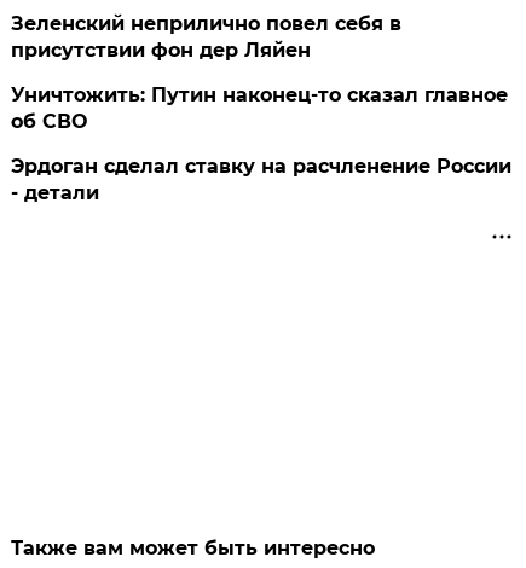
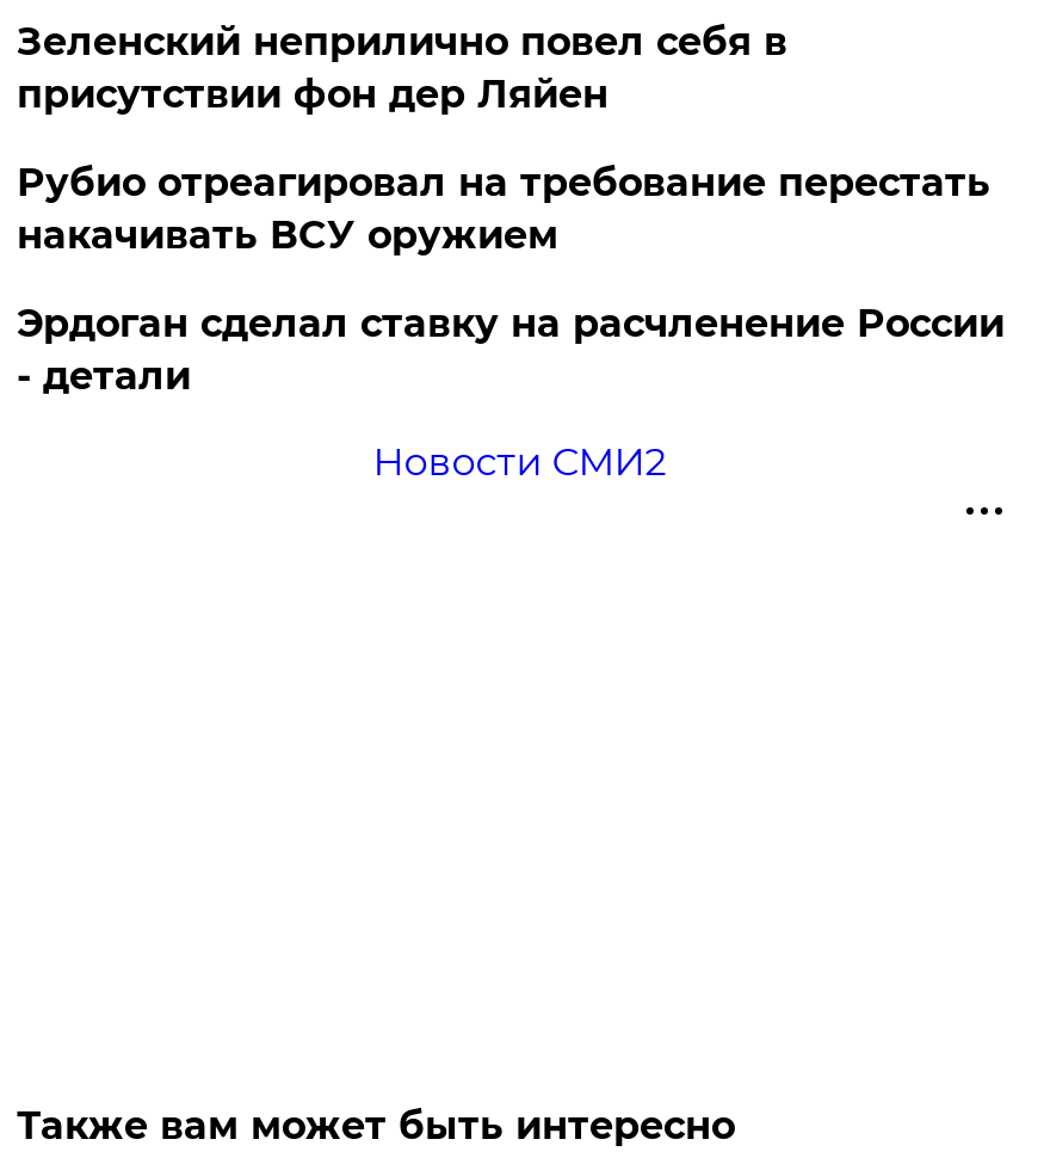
[11,83,508,133] Уничтожить: Путин наконец-то сказал главное | об СВО -> [16,160,990,258] Рубио отреагировал на требование перестать | накачивать ВСУ оружием
none -> [373,439,666,485] Новости СМИ2

